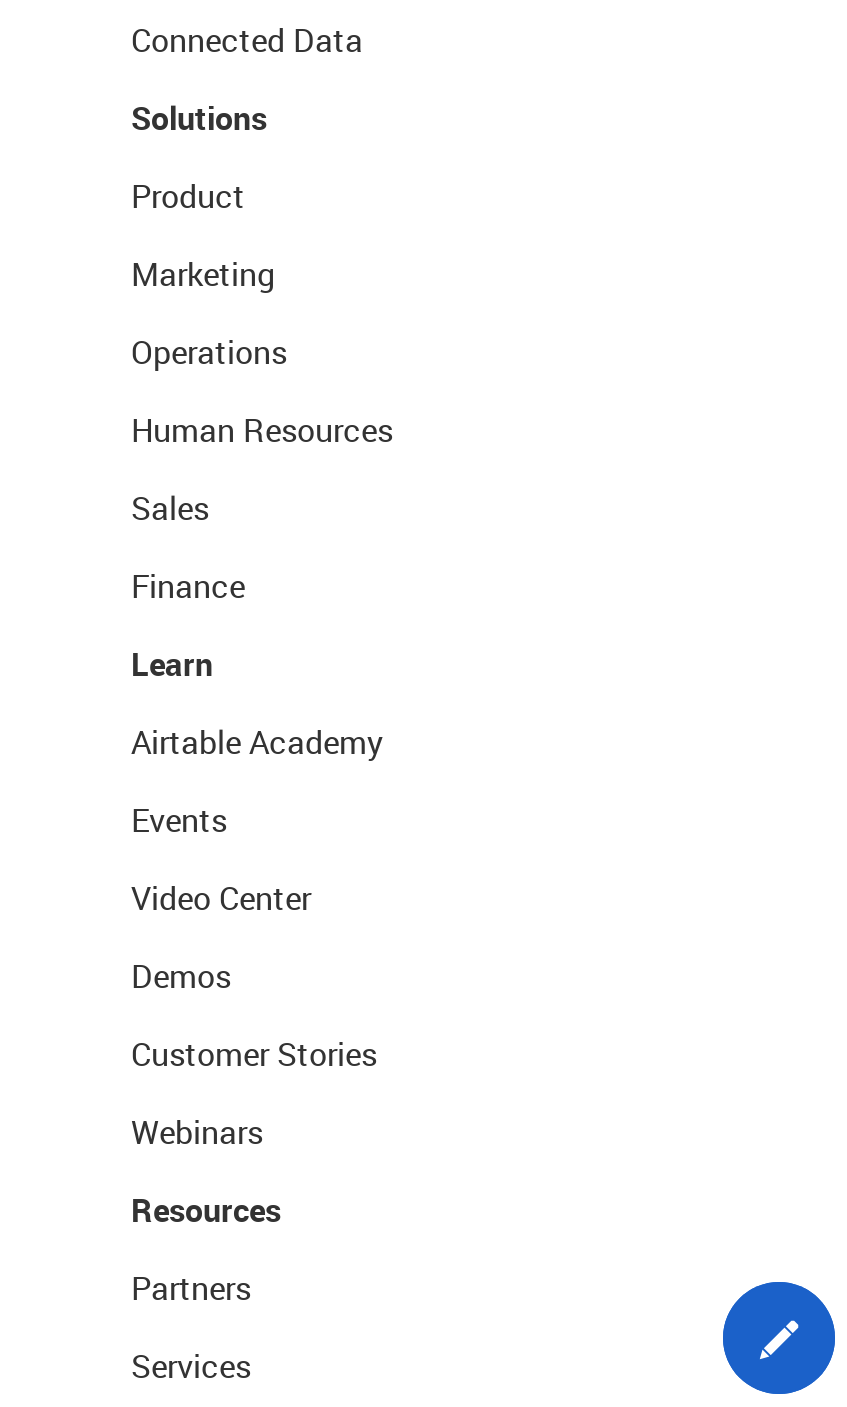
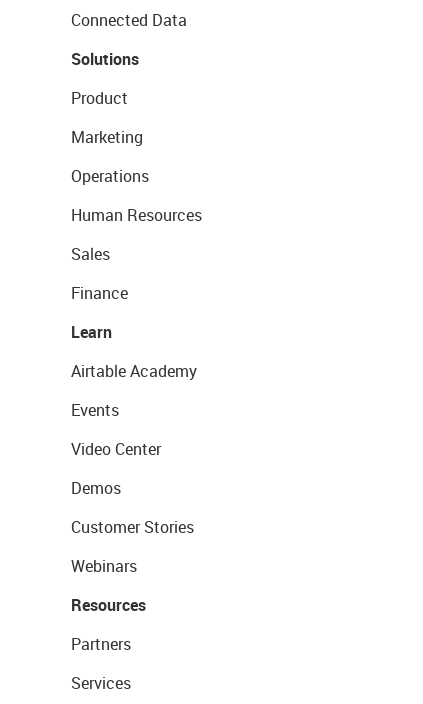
[721,1280,837,1396] [image] -> none

